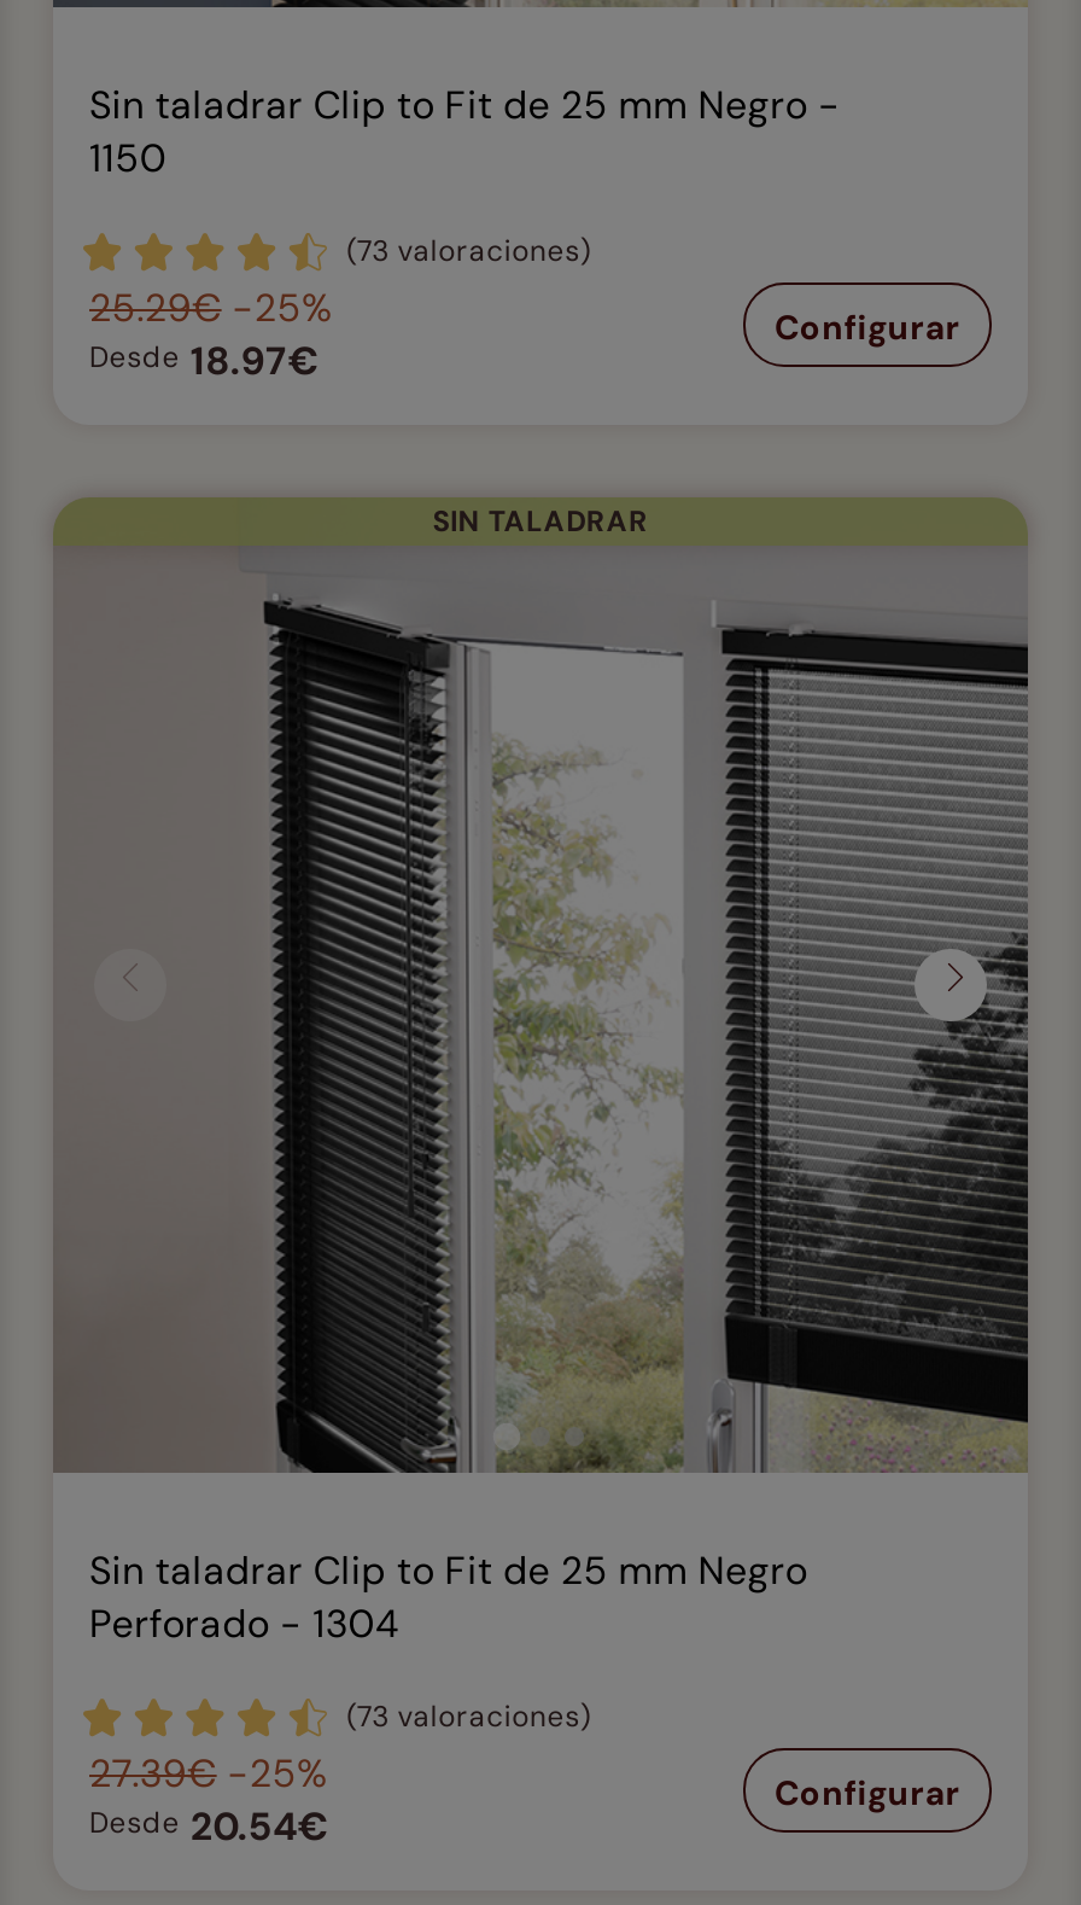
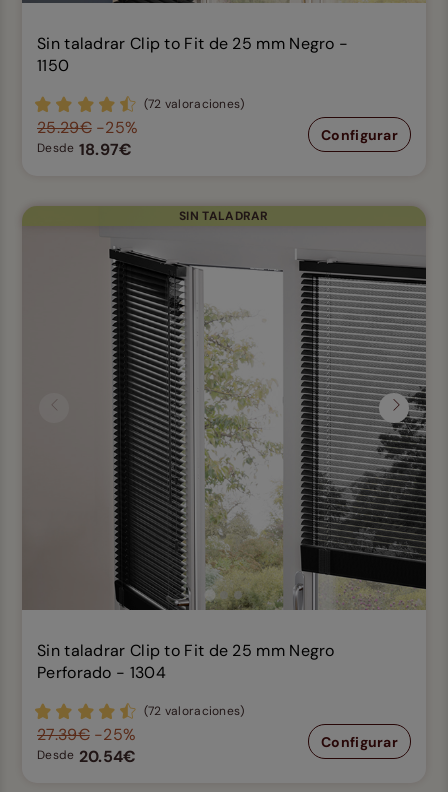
[346,231,590,269] (73 valoraciones) -> [144,96,245,112] (72 valoraciones)
[346,1696,590,1735] (73 valoraciones) -> [144,703,245,719] (72 valoraciones)

